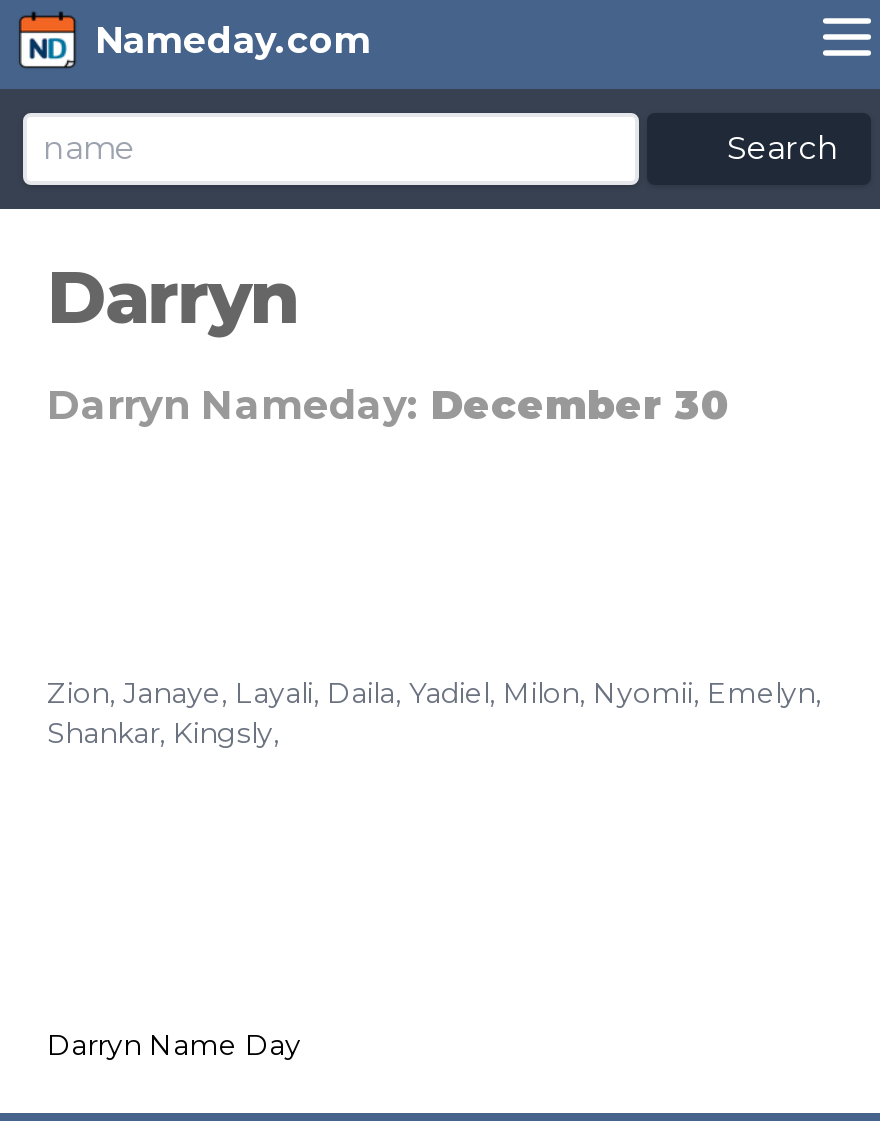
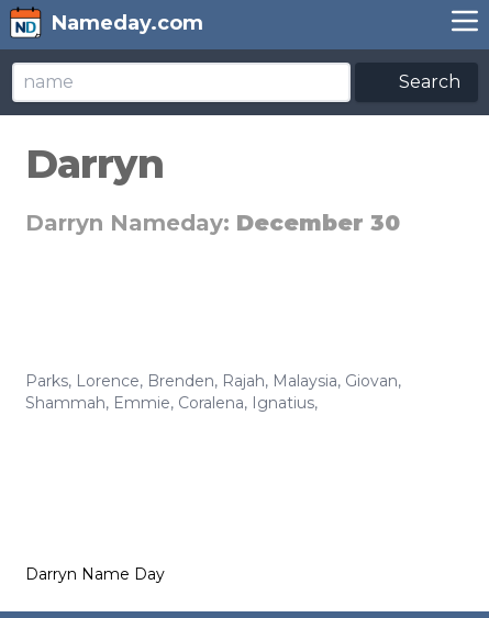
[47,675,821,751] Zion, Janaye, Layali, Daila, Yadiel, Milon, Nyomii, Emelyn, | Shankar, Kingsly, -> [25,371,401,413] Parks, Lorence, Brenden, Rajah, Malaysia, Giovan, | Shammah, Emmie, Coralena, Ignatius,

